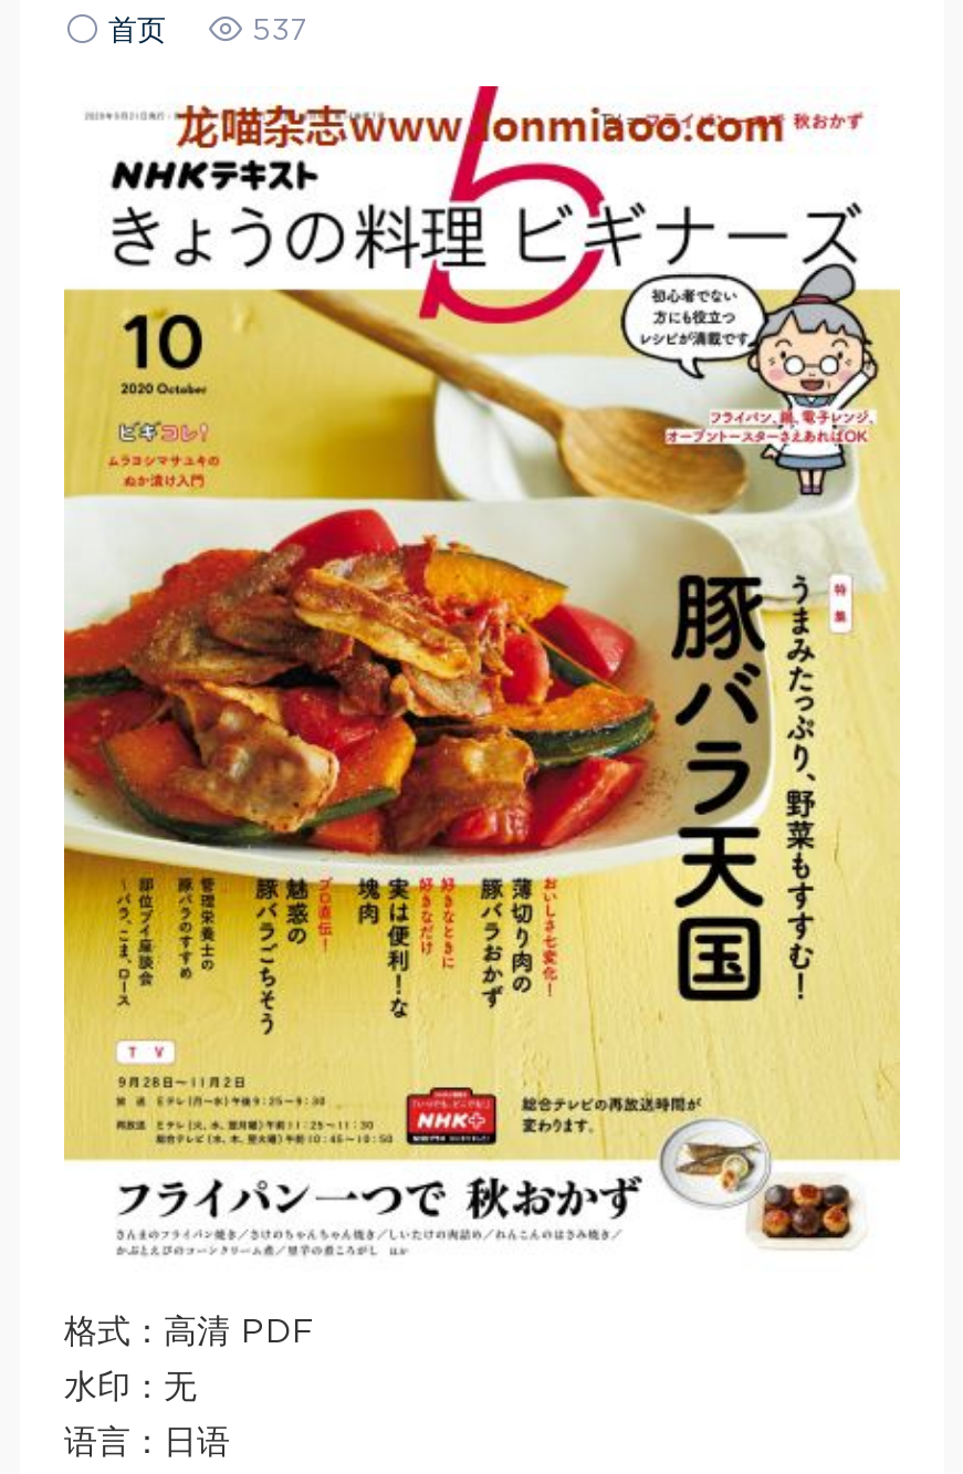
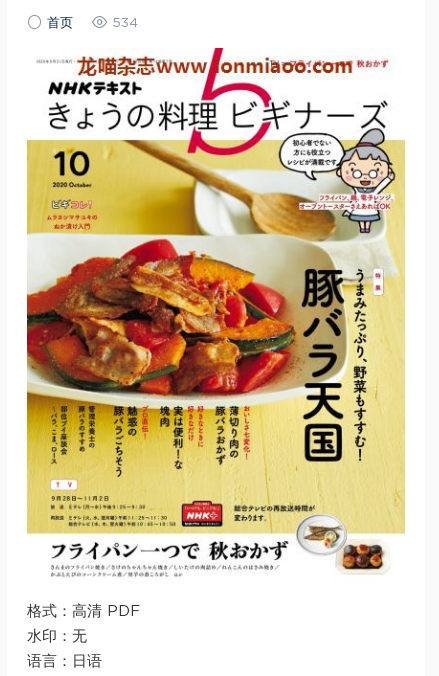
[243,18,307,46] 537 -> [108,17,138,30] 534

